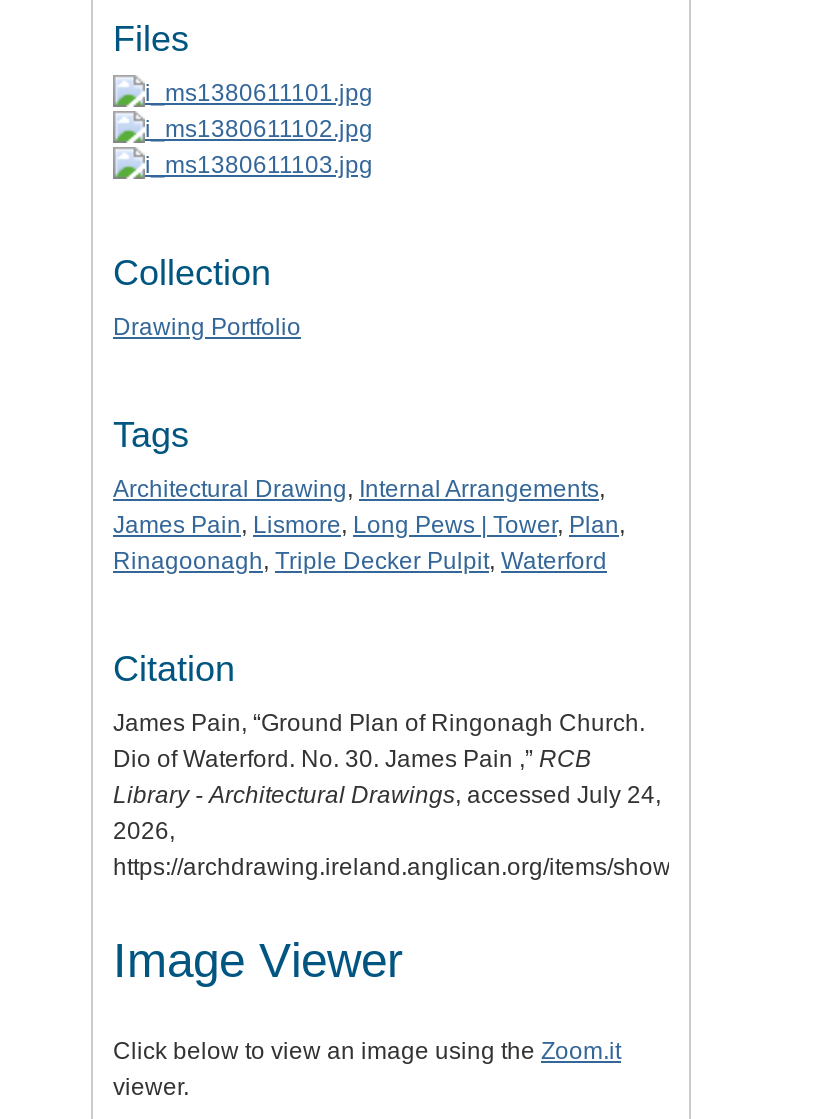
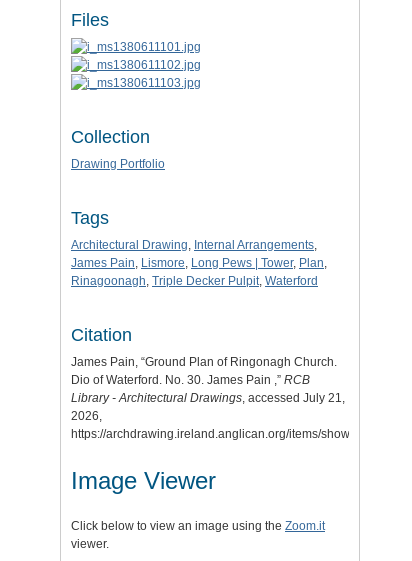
[113,781,661,809] Library - Architectural Drawings, accessed July 24, -> [71,391,345,405] Library - Architectural Drawings, accessed July 21,

